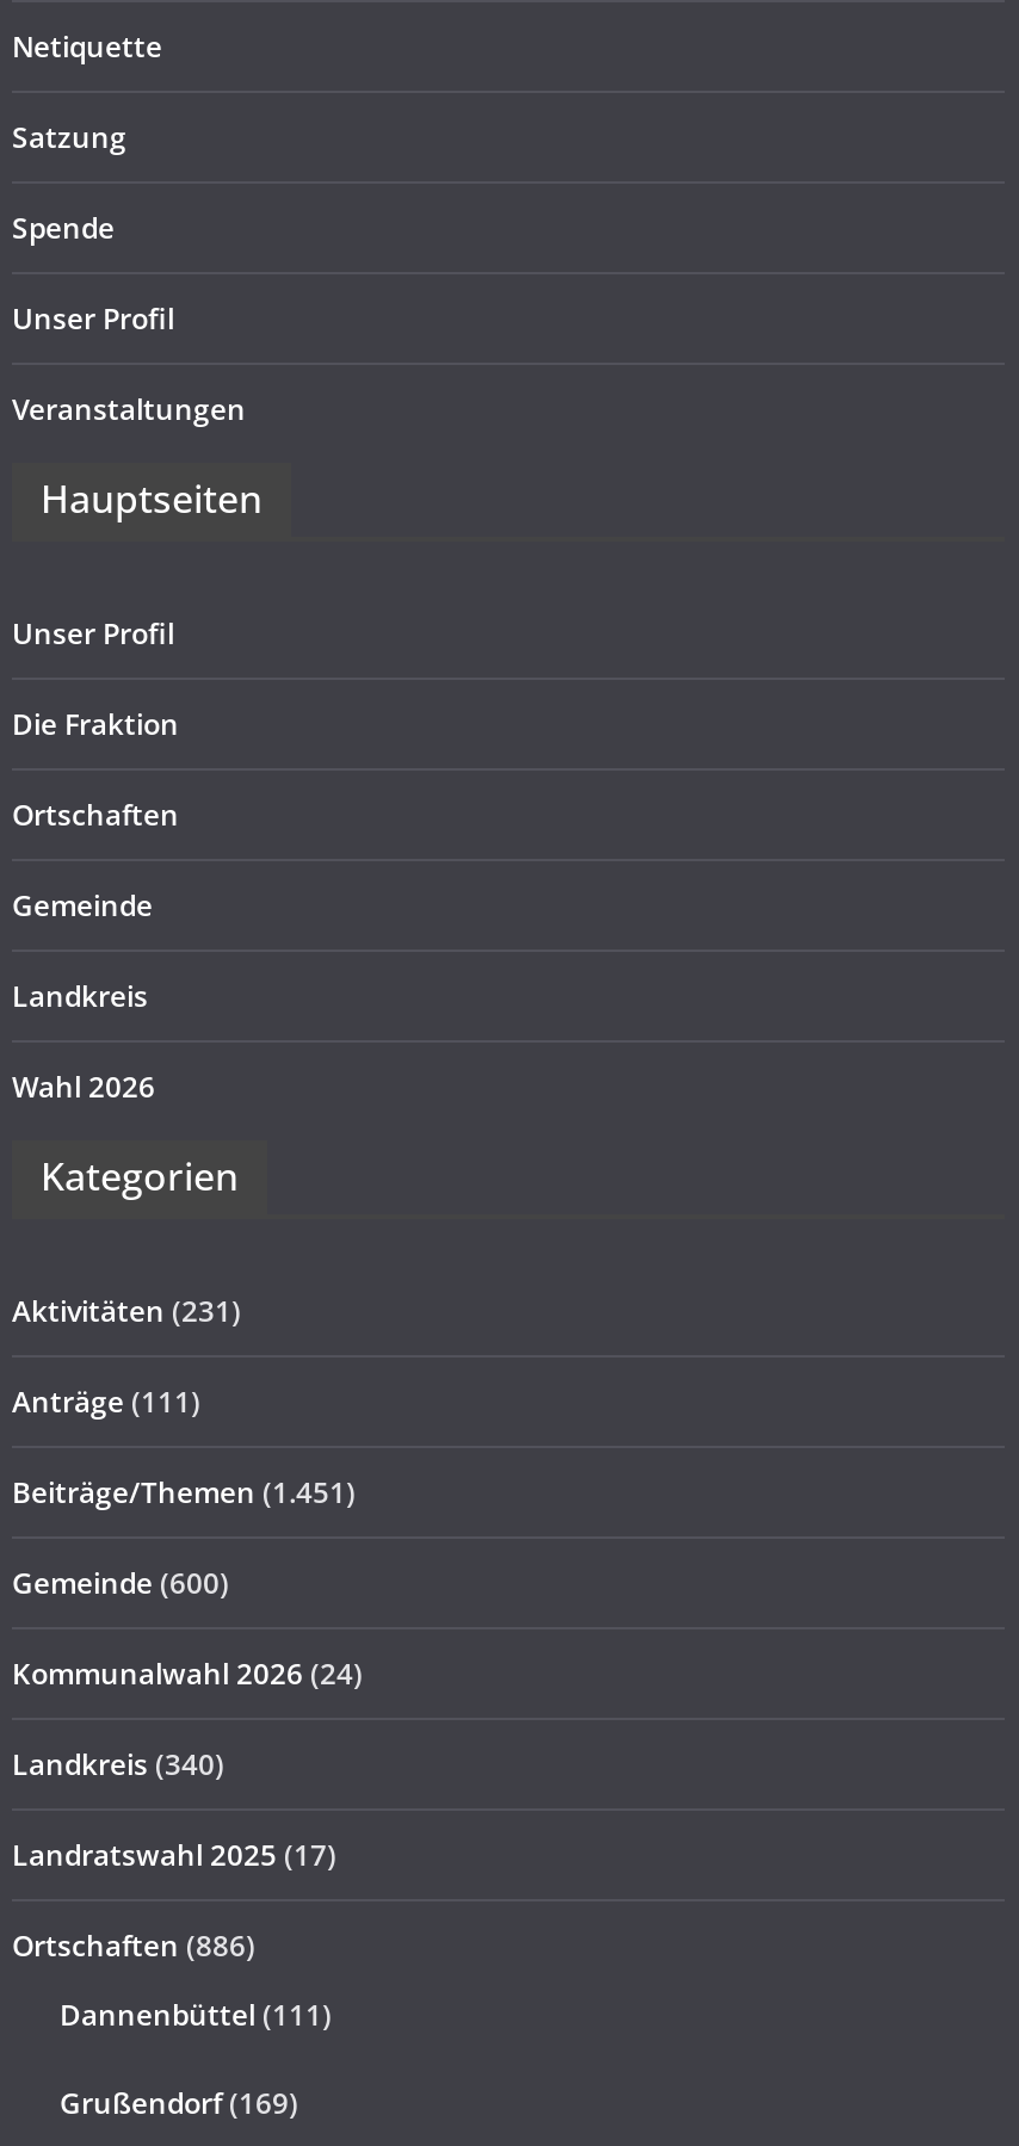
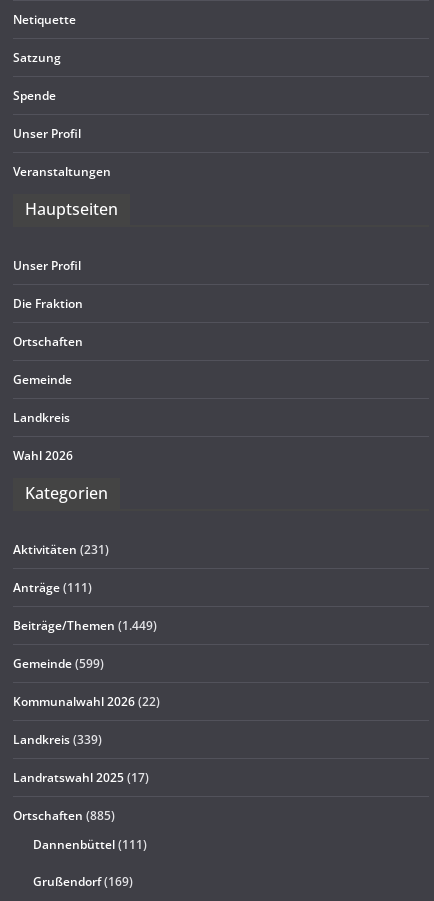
[12,1472,356,1513] Beiträge/Themen (1.451) -> [13,617,157,634] Beiträge/Themen (1.449)
[12,1563,229,1603] Gemeinde (600) -> [13,655,104,672] Gemeinde (599)
[12,1653,363,1694] Kommunalwahl 2026 (24) -> [13,693,160,710] Kommunalwahl 2026 (22)
[12,1744,224,1785] Landkreis (340) -> [13,731,102,748] Landkreis (339)
[12,1925,255,1966] Ortschaften (886) -> [13,807,115,824] Ortschaften (885)

